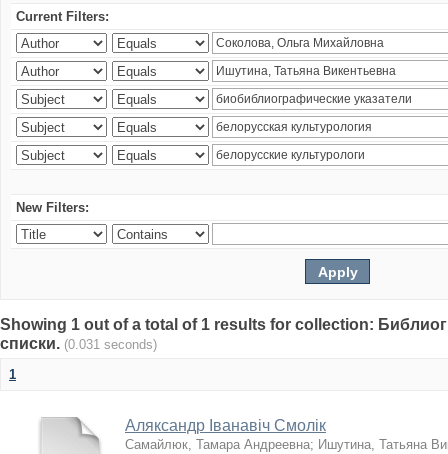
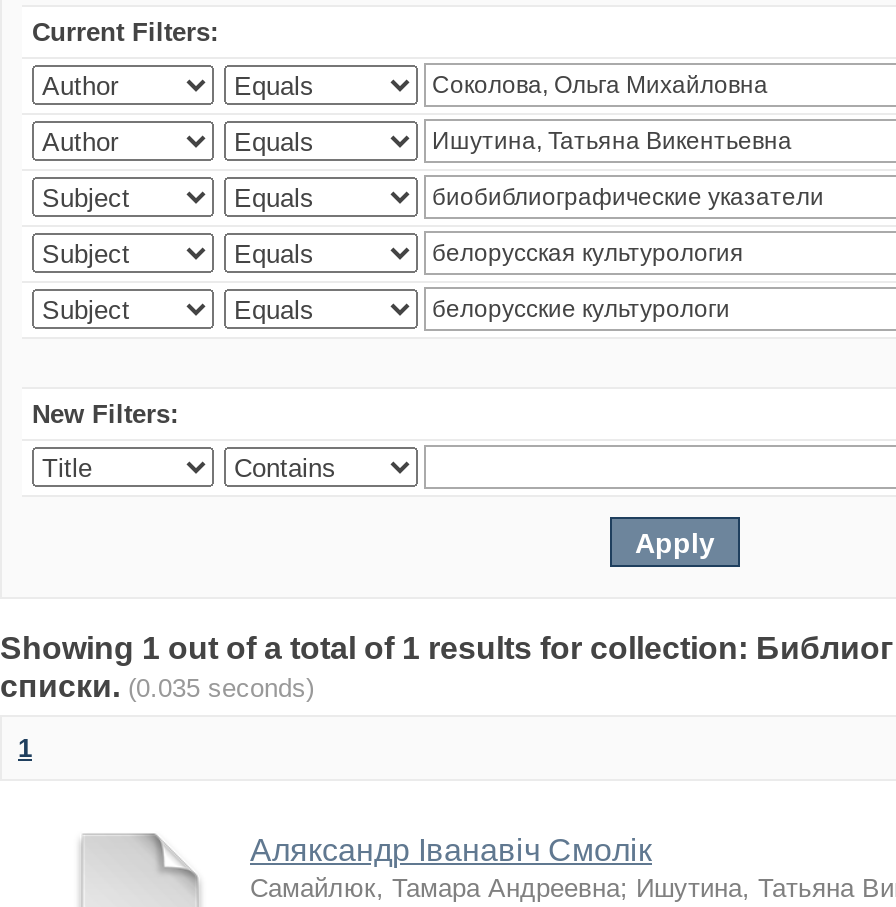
[0,335,157,352] списки. (0.031 seconds) -> [0,669,314,703] списки. (0.035 seconds)

